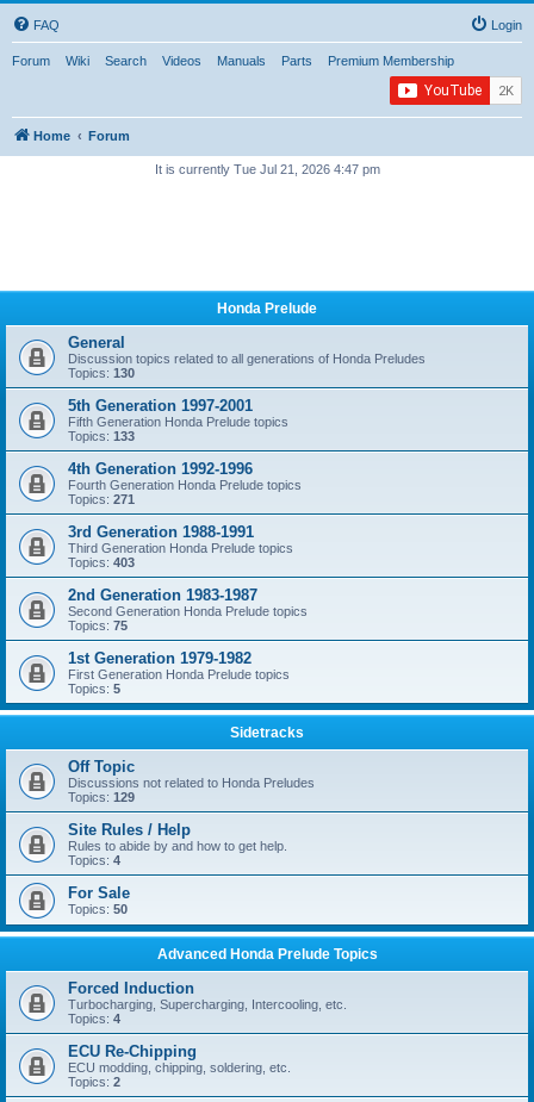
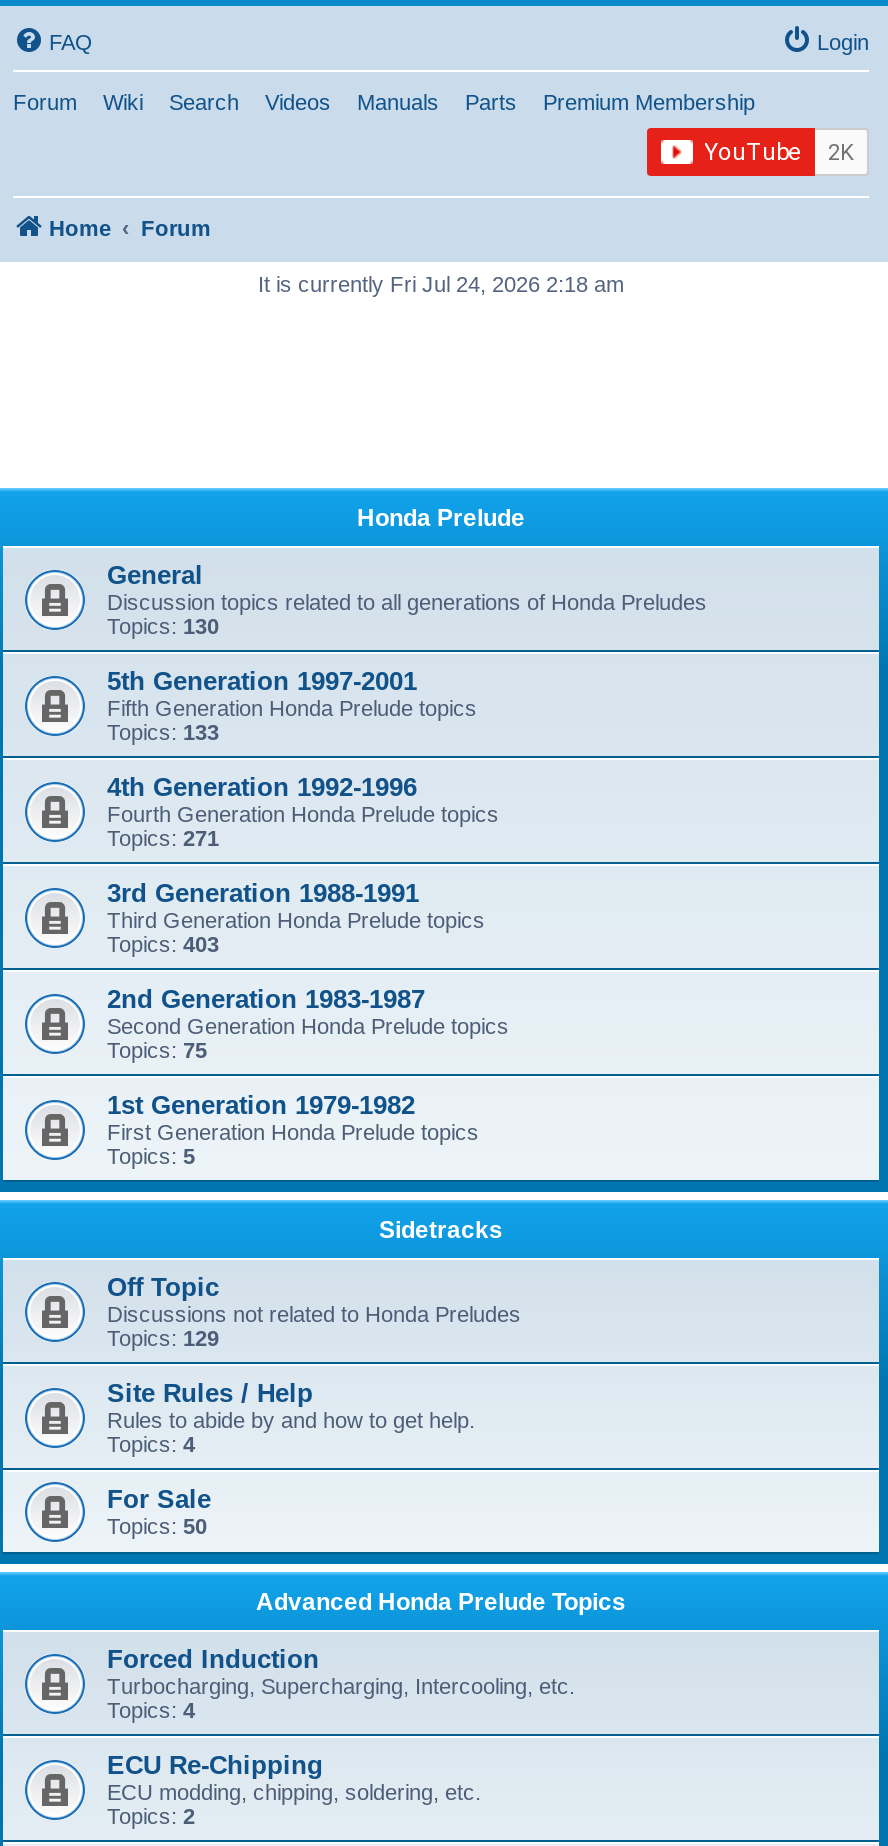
[154,162,380,176] It is currently Tue Jul 21, 2026 4:47 pm -> [258,272,624,296] It is currently Fri Jul 24, 2026 2:18 am

